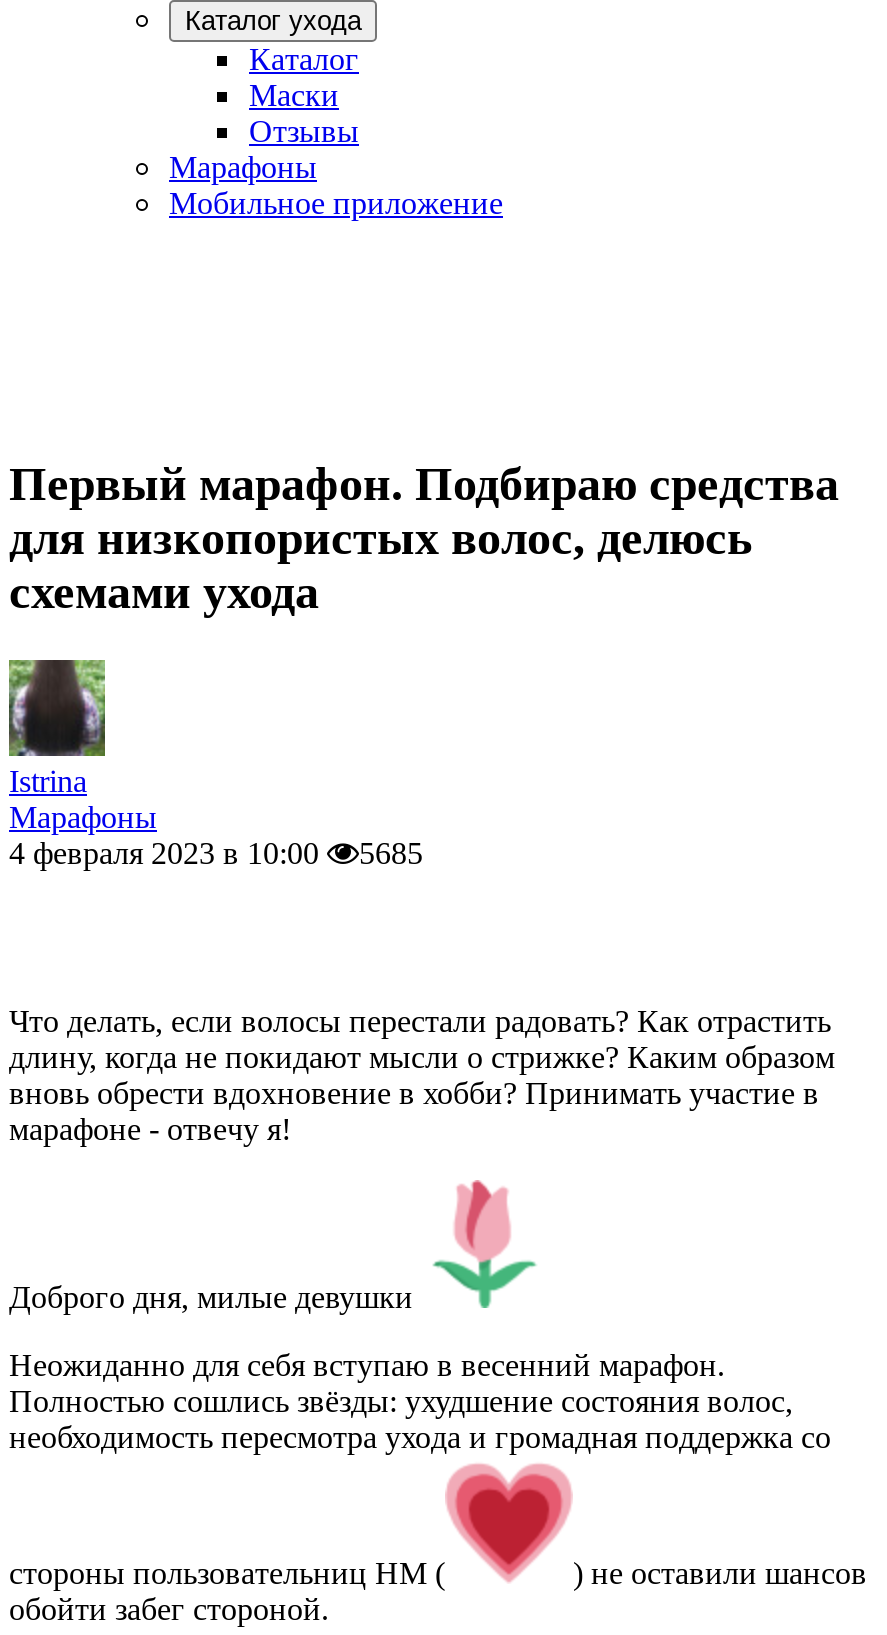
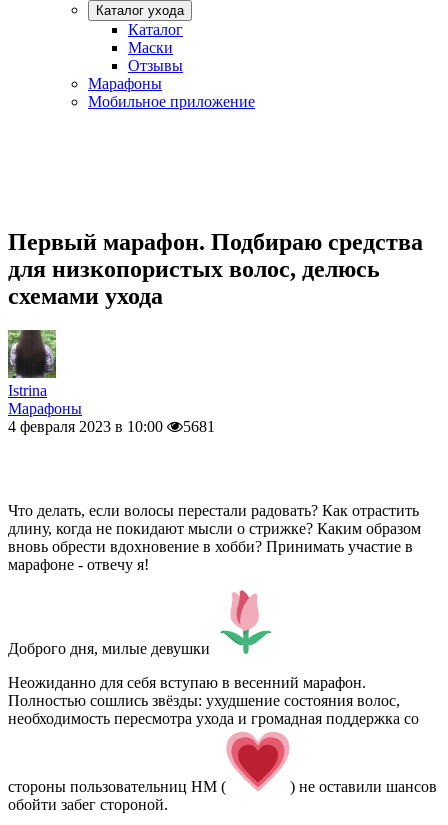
[9,836,423,870] 4 февраля 2023 в 10:00 5685 -> [8,418,215,435] 4 февраля 2023 в 10:00 5681

